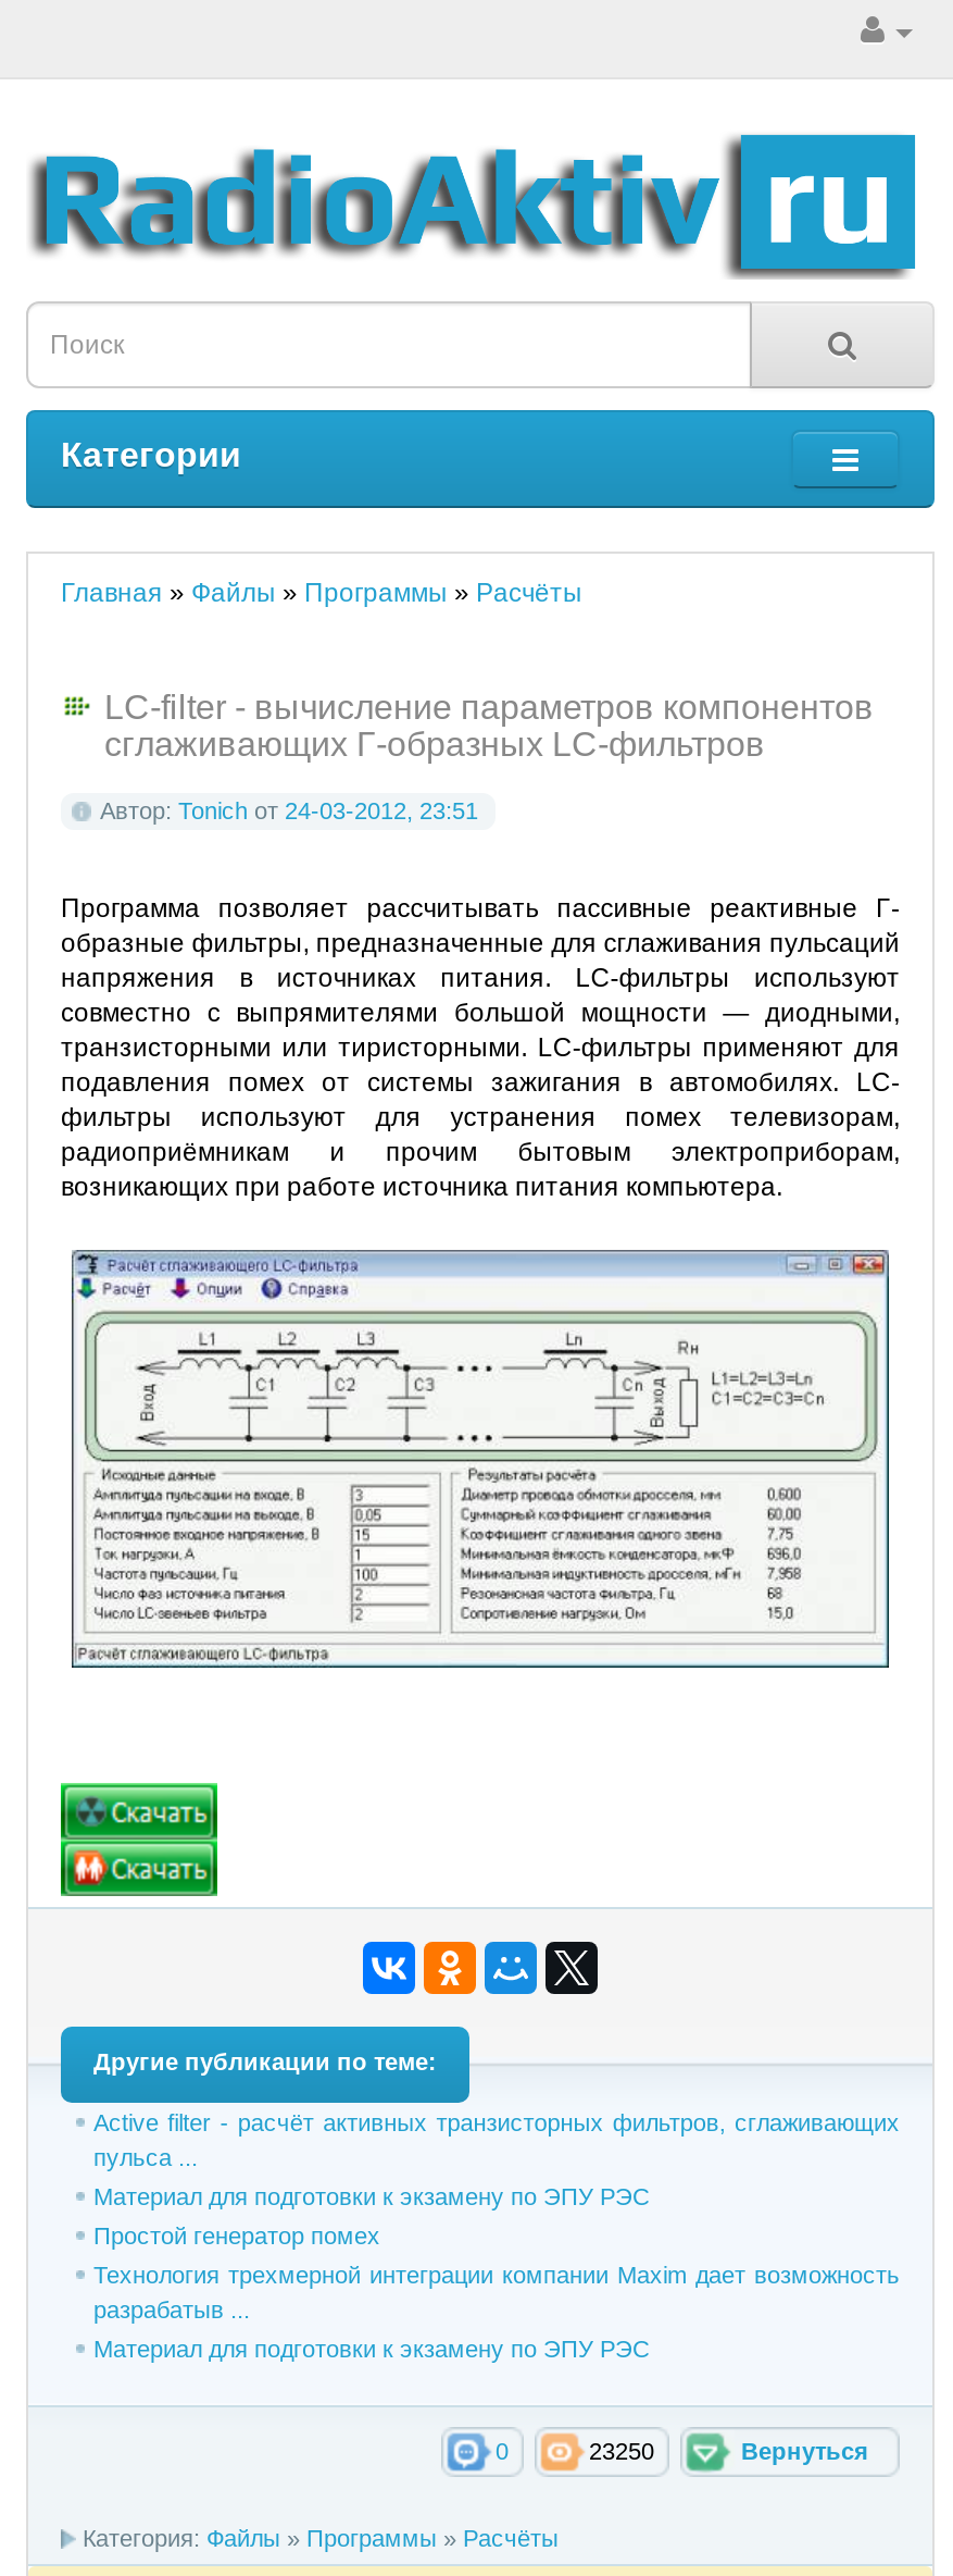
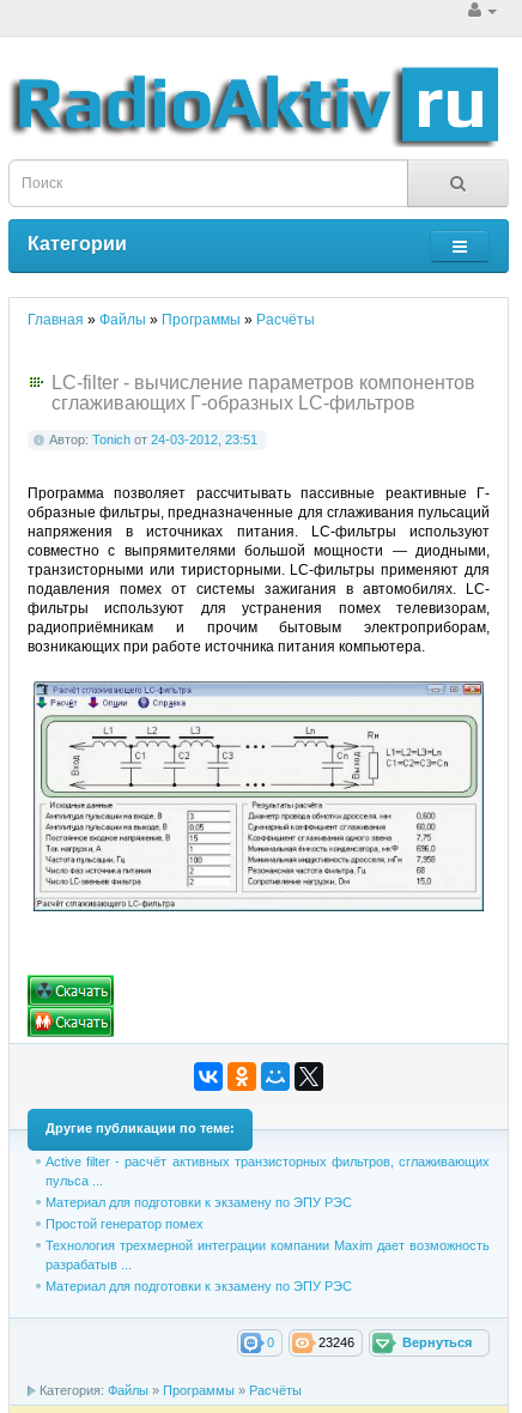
[589,2437,654,2463] 23250 -> [318,1335,354,1349] 23246

